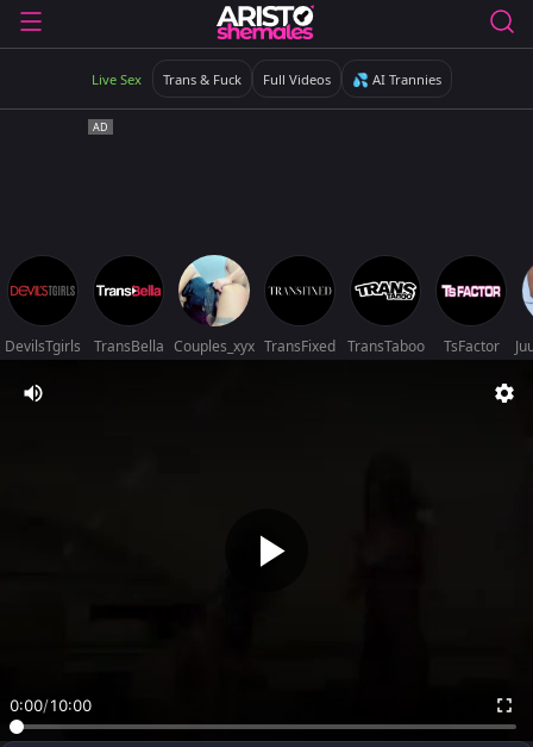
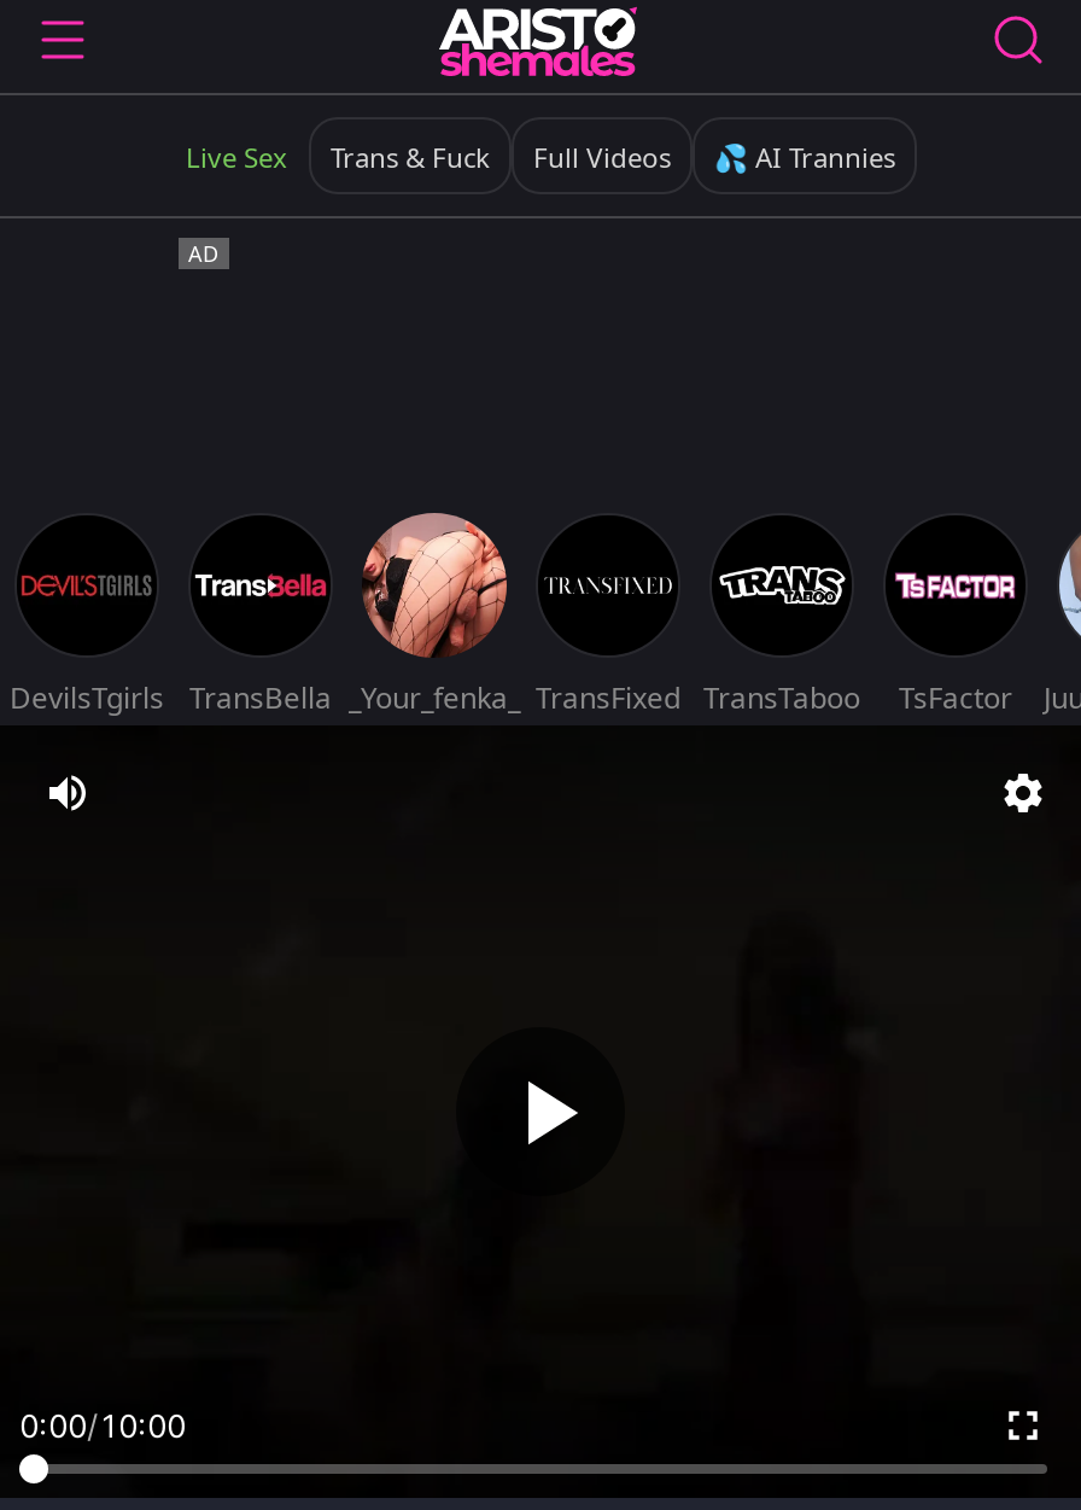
[93,254,424,356] [image] | TransBella Couples_xyx TransFixed TransTaboo -> [189,513,860,718] [image] | TransBella _Your_fenka_ TransFixed TransTaboo

